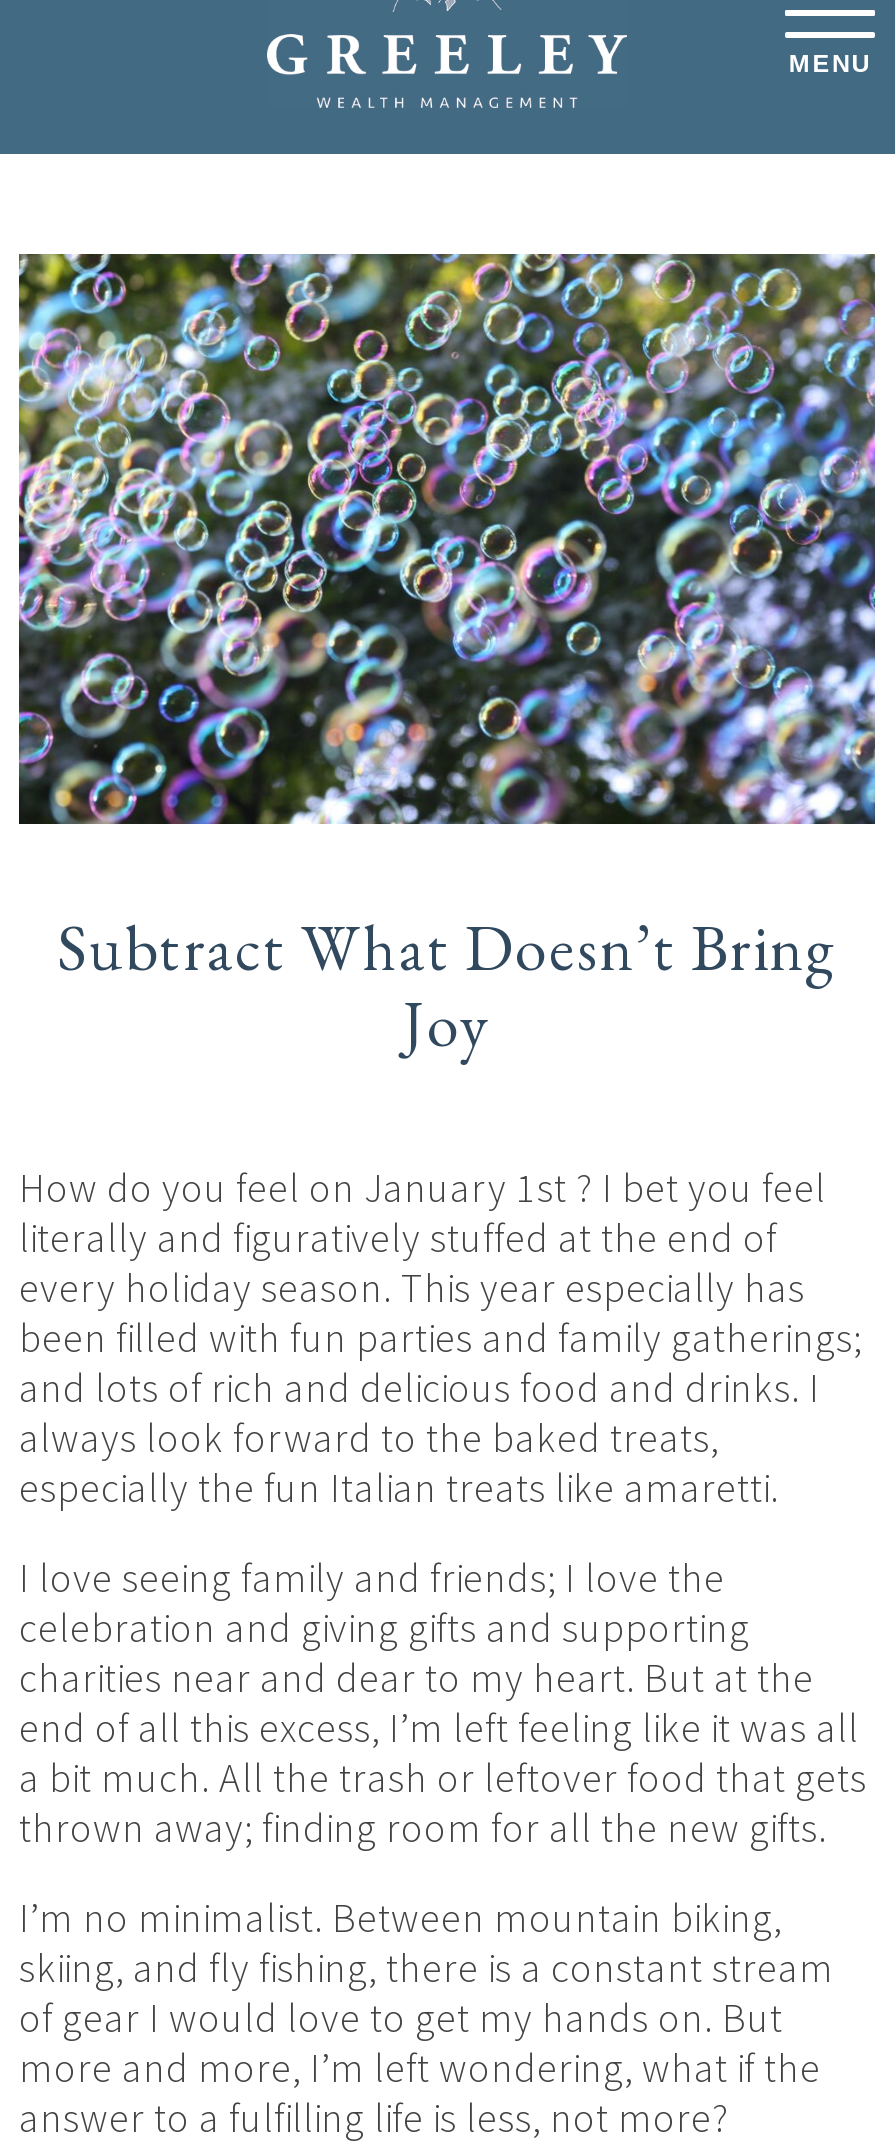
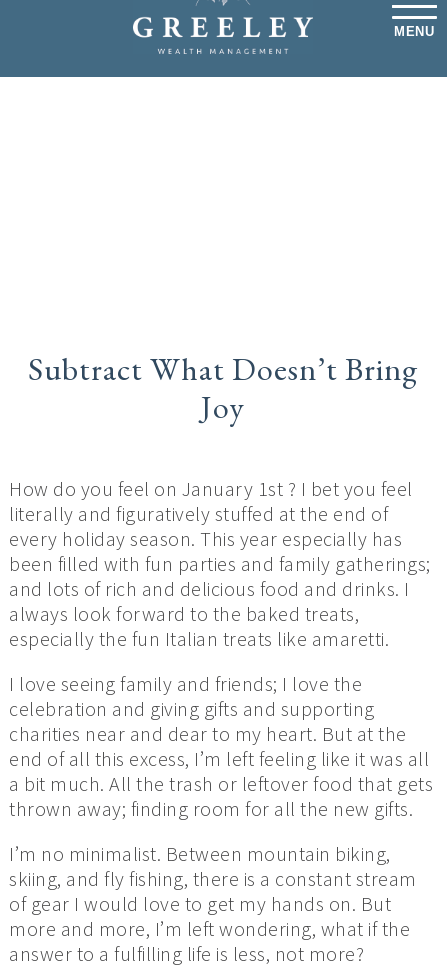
[17,252,877,826] [image] -> none

